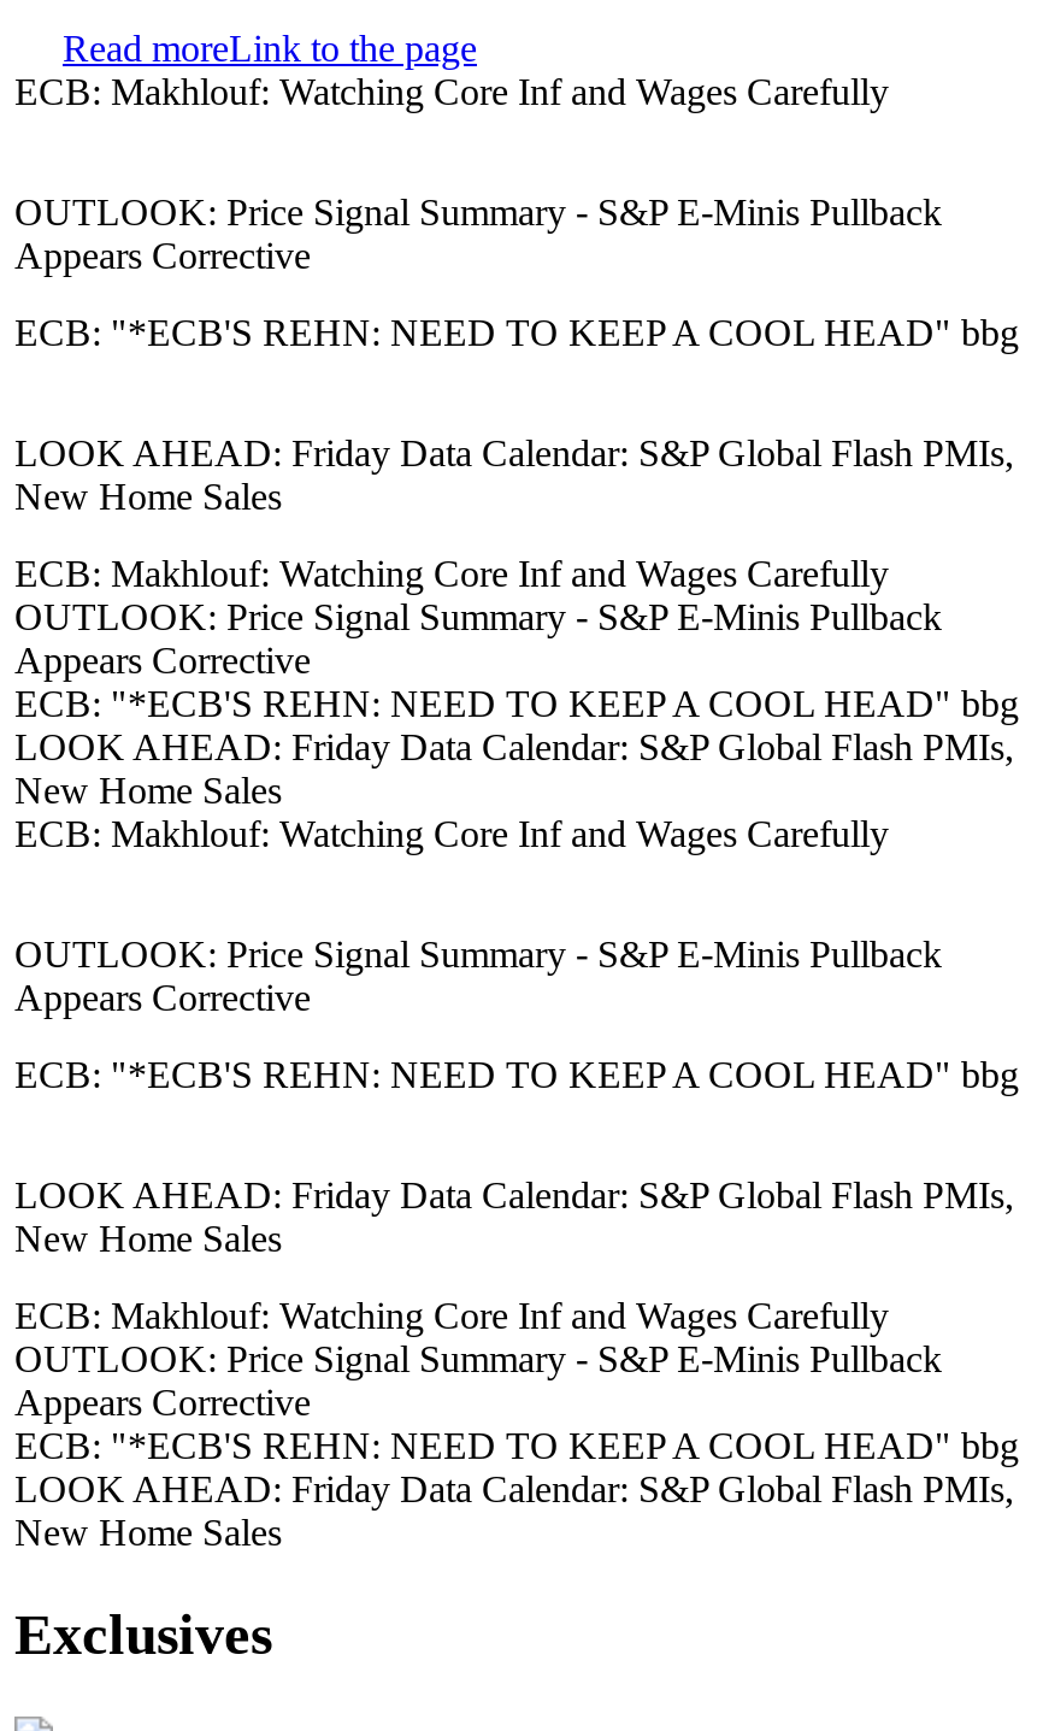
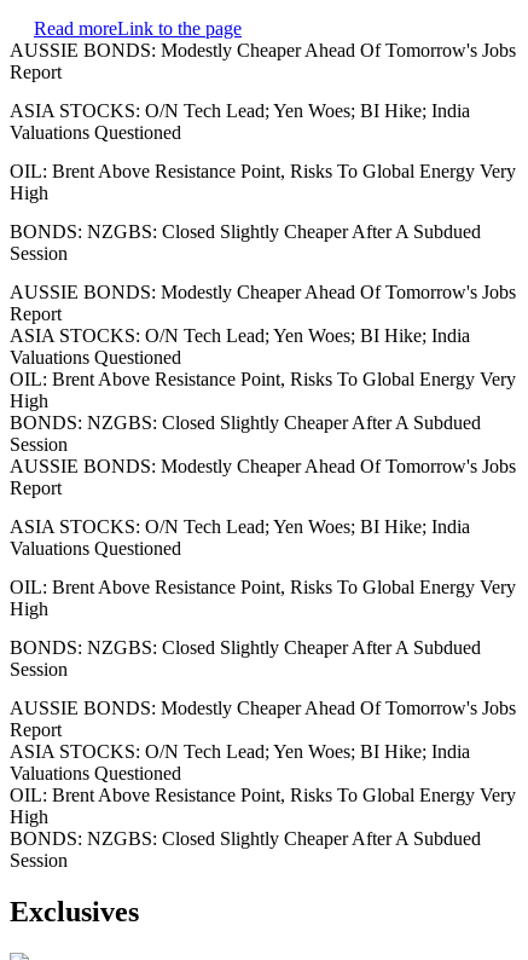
[14,72,889,113] ECB: Makhlouf: Watching Core Inf and Wages Carefully -> [10,40,516,82] AUSSIE BONDS: Modestly Cheaper Ahead Of Tomorrow's Jobs | Report
[14,192,942,276] OUTLOOK: Price Signal Summary - S&P E-Minis Pullback | Appears Corrective -> [10,101,470,143] ASIA STOCKS: O/N Tech Lead; Yen Woes; BI Hike; India | Valuations Questioned
[14,312,1019,353] ECB: "*ECB'S REHN: NEED TO KEEP A COOL HEAD" bbg -> [10,161,516,203] OIL: Brent Above Resistance Point, Risks To Global Energy Very | High
[14,433,1014,517] LOOK AHEAD: Friday Data Calendar: S&P Global Flash PMIs, | New Home Sales -> [10,222,481,264] BONDS: NZGBS: Closed Slightly Cheaper After A Subdued | Session
[14,553,1019,855] ECB: Makhlouf: Watching Core Inf and Wages Carefully | OUTLOOK: Price Signal Summary - S&P E-Minis Pullback | Appears Corrective | ECB: "*ECB'S REHN: NEED TO KEEP A COOL HEAD" bbg | LOOK AHEAD: Friday Data Calendar: S&P Global Flash PMIs, | New Home Sales | ECB: Makhlouf: Watching Core Inf and Wages Carefully -> [10,282,516,498] AUSSIE BONDS: Modestly Cheaper Ahead Of Tomorrow's Jobs | Report | ASIA STOCKS: O/N Tech Lead; Yen Woes; BI Hike; India | Valuations Questioned | OIL: Brent Above Resistance Point, Risks To Global Energy Very | High | BONDS: NZGBS: Closed Slightly Cheaper After A Subdued | Session | AUSSIE BONDS: Modestly Cheaper Ahead Of Tomorrow's Jobs | Report
[14,934,942,1018] OUTLOOK: Price Signal Summary - S&P E-Minis Pullback | Appears Corrective -> [10,517,470,559] ASIA STOCKS: O/N Tech Lead; Yen Woes; BI Hike; India | Valuations Questioned
[14,1055,1019,1095] ECB: "*ECB'S REHN: NEED TO KEEP A COOL HEAD" bbg -> [10,577,516,619] OIL: Brent Above Resistance Point, Risks To Global Energy Very | High
[14,1175,1014,1259] LOOK AHEAD: Friday Data Calendar: S&P Global Flash PMIs, | New Home Sales -> [10,637,481,680] BONDS: NZGBS: Closed Slightly Cheaper After A Subdued | Session
[14,1295,1019,1553] ECB: Makhlouf: Watching Core Inf and Wages Carefully | OUTLOOK: Price Signal Summary - S&P E-Minis Pullback | Appears Corrective | ECB: "*ECB'S REHN: NEED TO KEEP A COOL HEAD" bbg | LOOK AHEAD: Friday Data Calendar: S&P Global Flash PMIs, | New Home Sales -> [10,698,516,871] AUSSIE BONDS: Modestly Cheaper Ahead Of Tomorrow's Jobs | Report | ASIA STOCKS: O/N Tech Lead; Yen Woes; BI Hike; India | Valuations Questioned | OIL: Brent Above Resistance Point, Risks To Global Energy Very | High | BONDS: NZGBS: Closed Slightly Cheaper After A Subdued | Session

